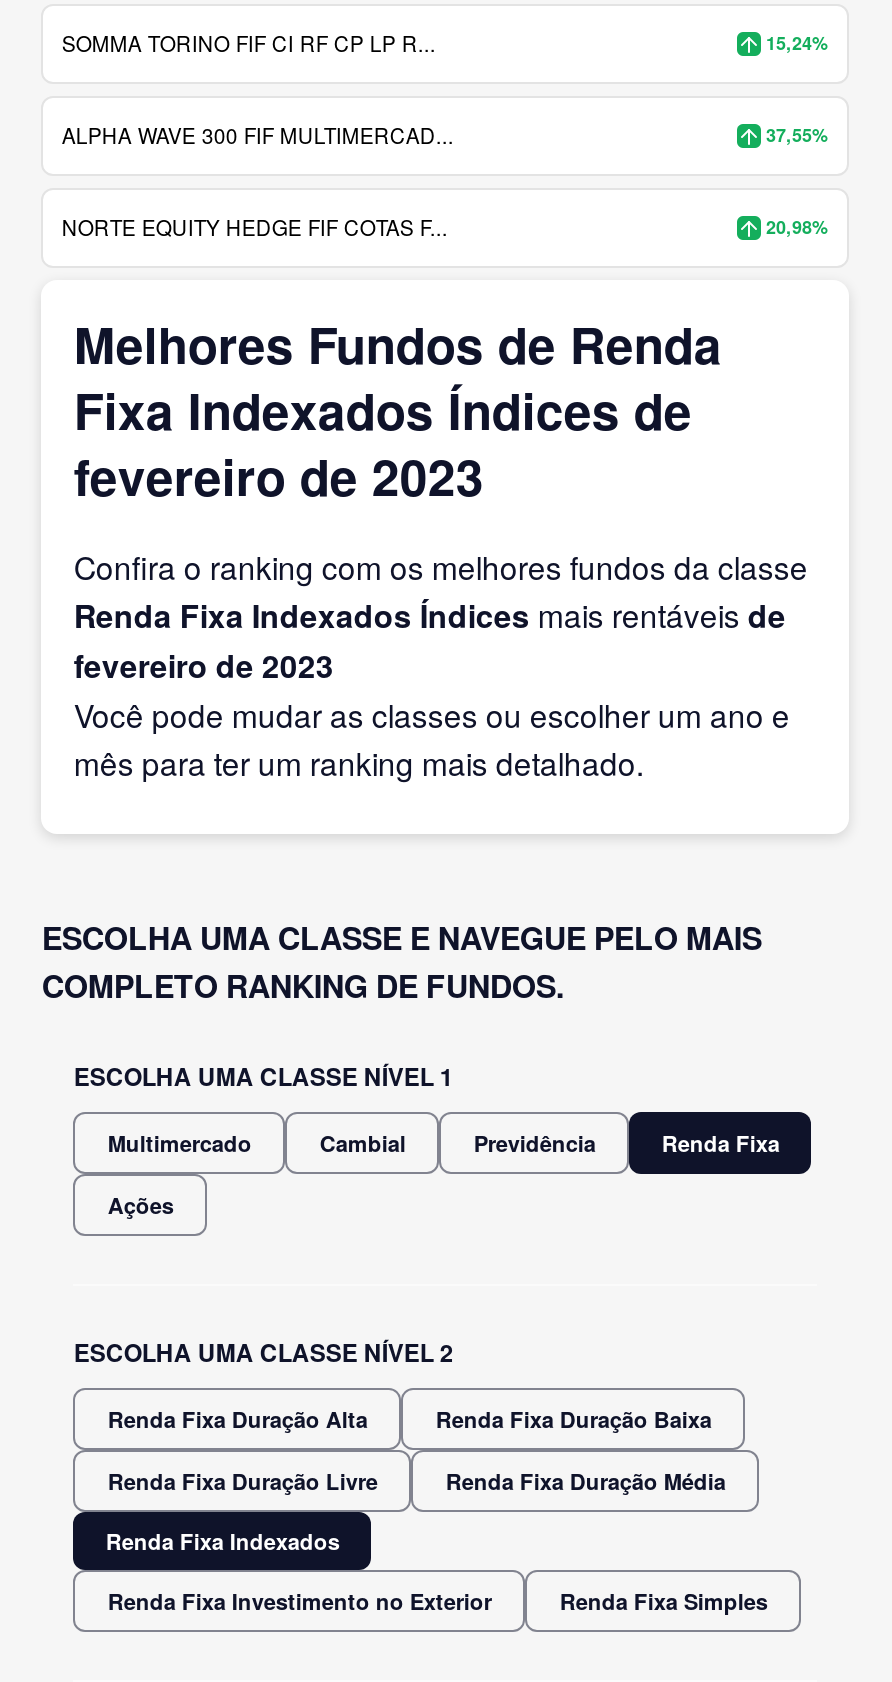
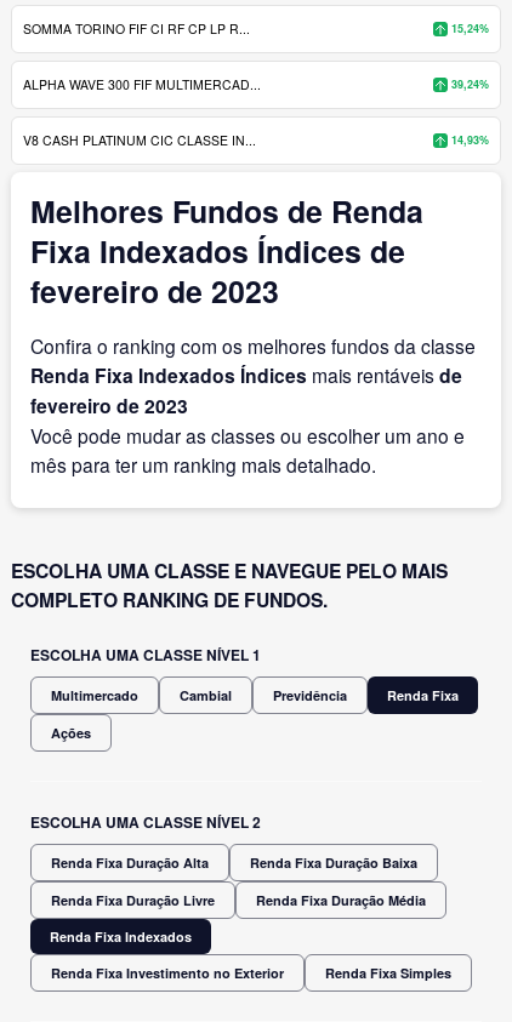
[766,122,828,148] 37,55% -> [451,76,488,92] 39,24%
[62,212,828,242] NORTE EQUITY HEDGE FIF COTAS F... | 20,98% -> [24,131,488,149] V8 CASH PLATINUM CIC CLASSE IN... | 14,93%

